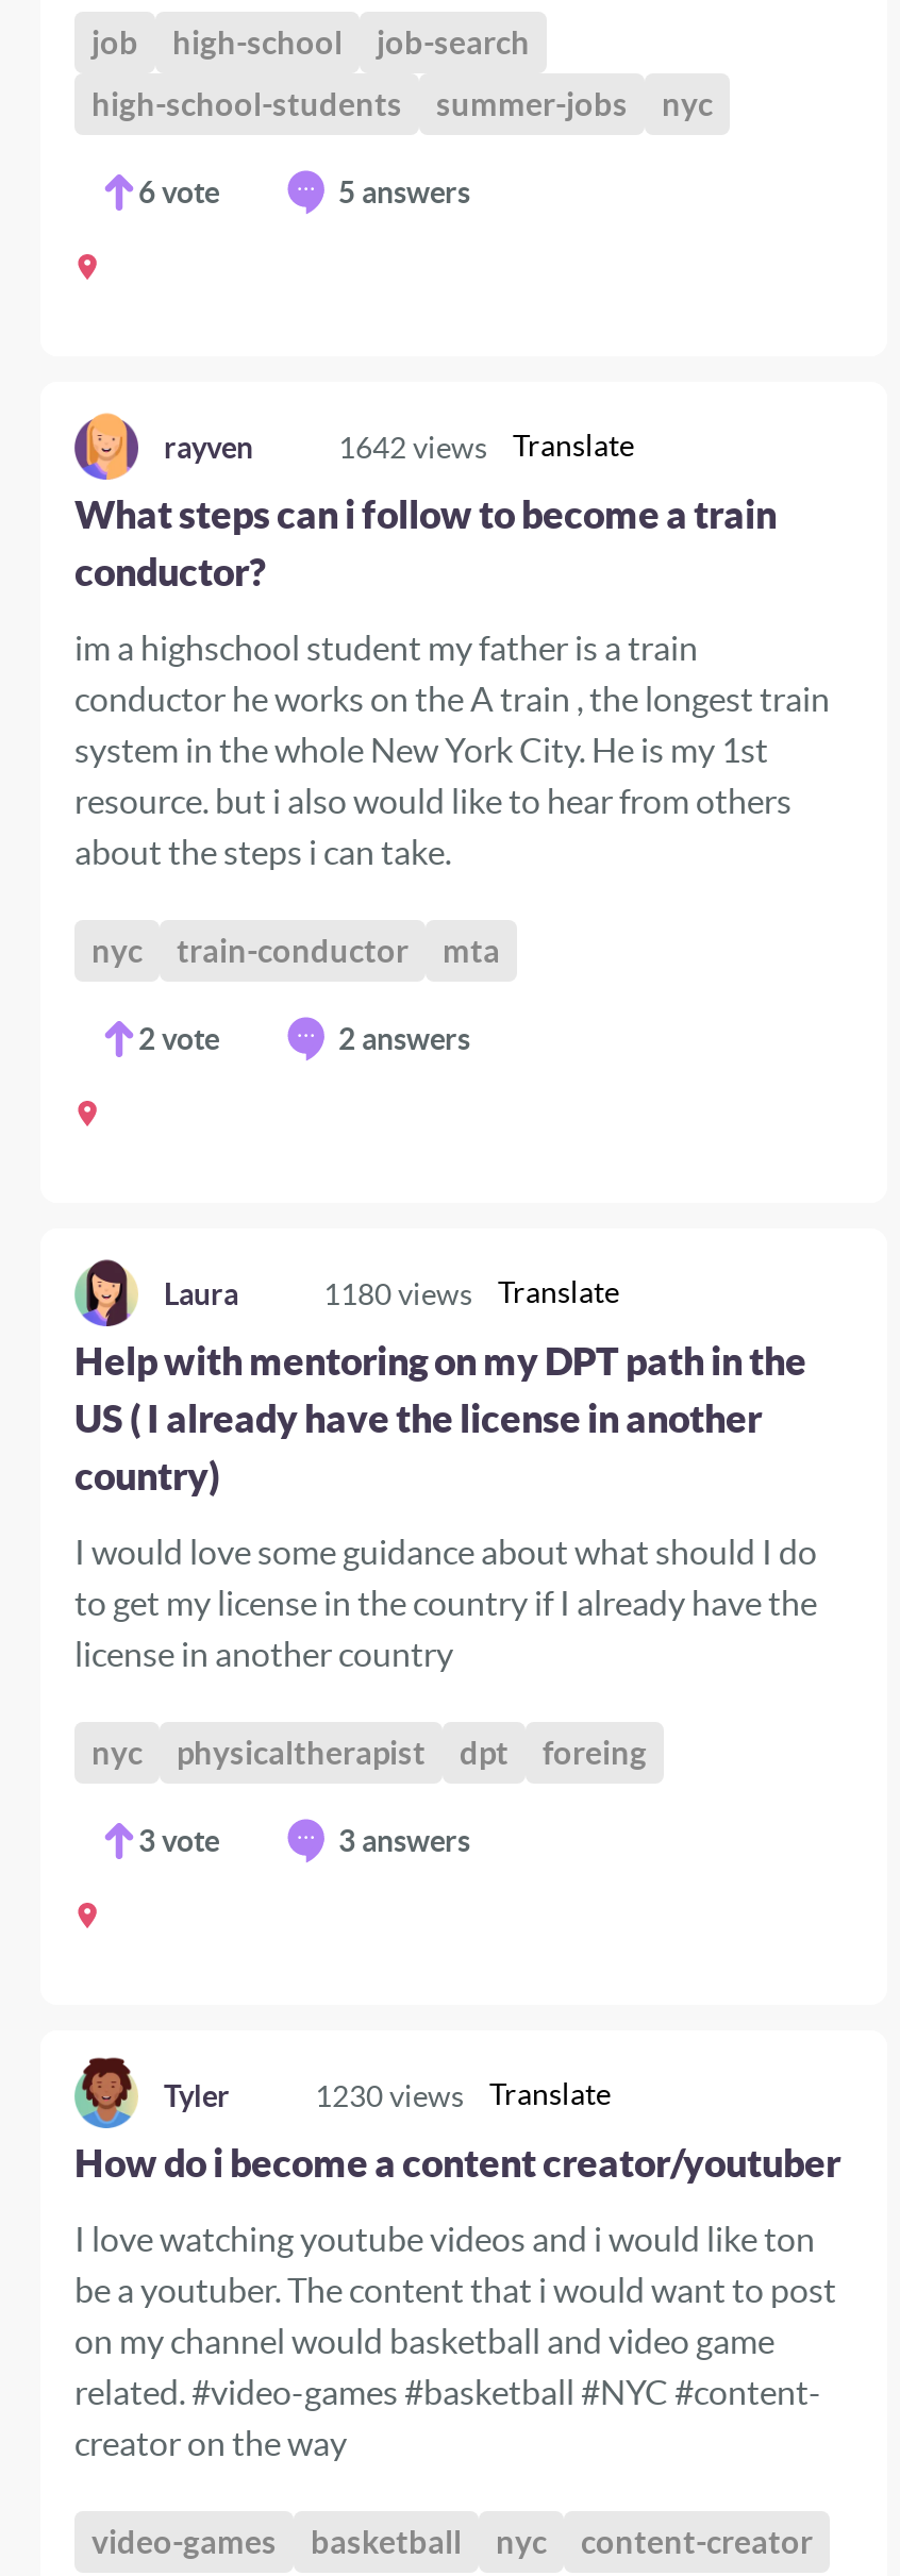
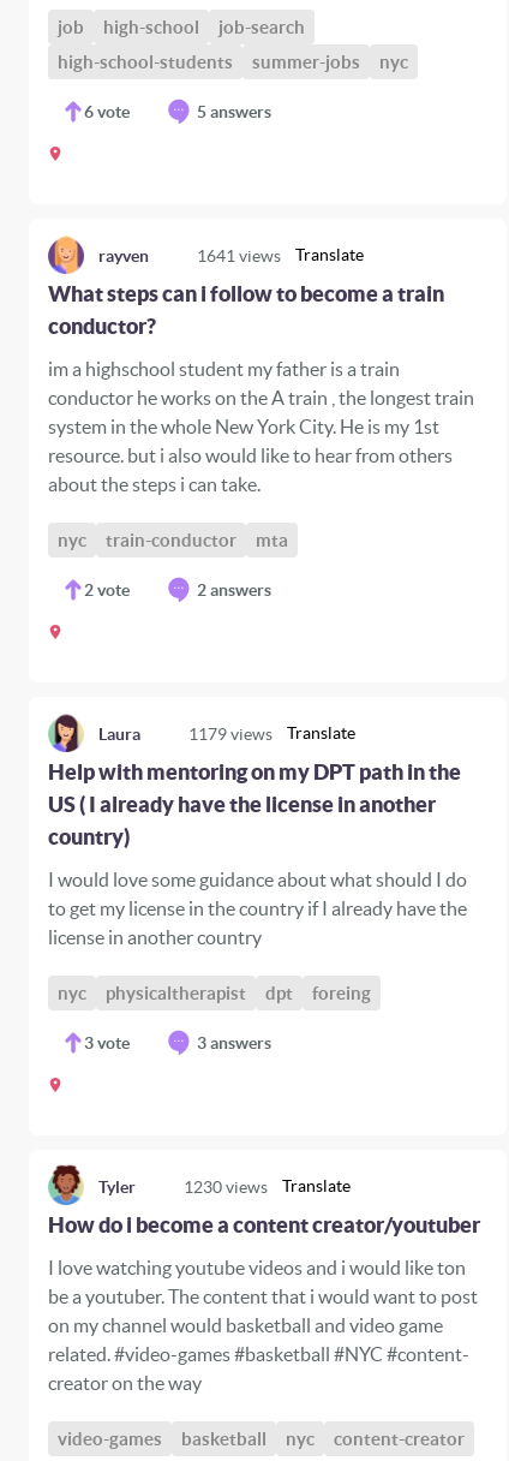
[338,429,634,464] 1642 views Translate -> [197,246,364,265] 1641 views Translate
[323,1276,619,1310] 1180 views Translate -> [188,724,355,743] 1179 views Translate

